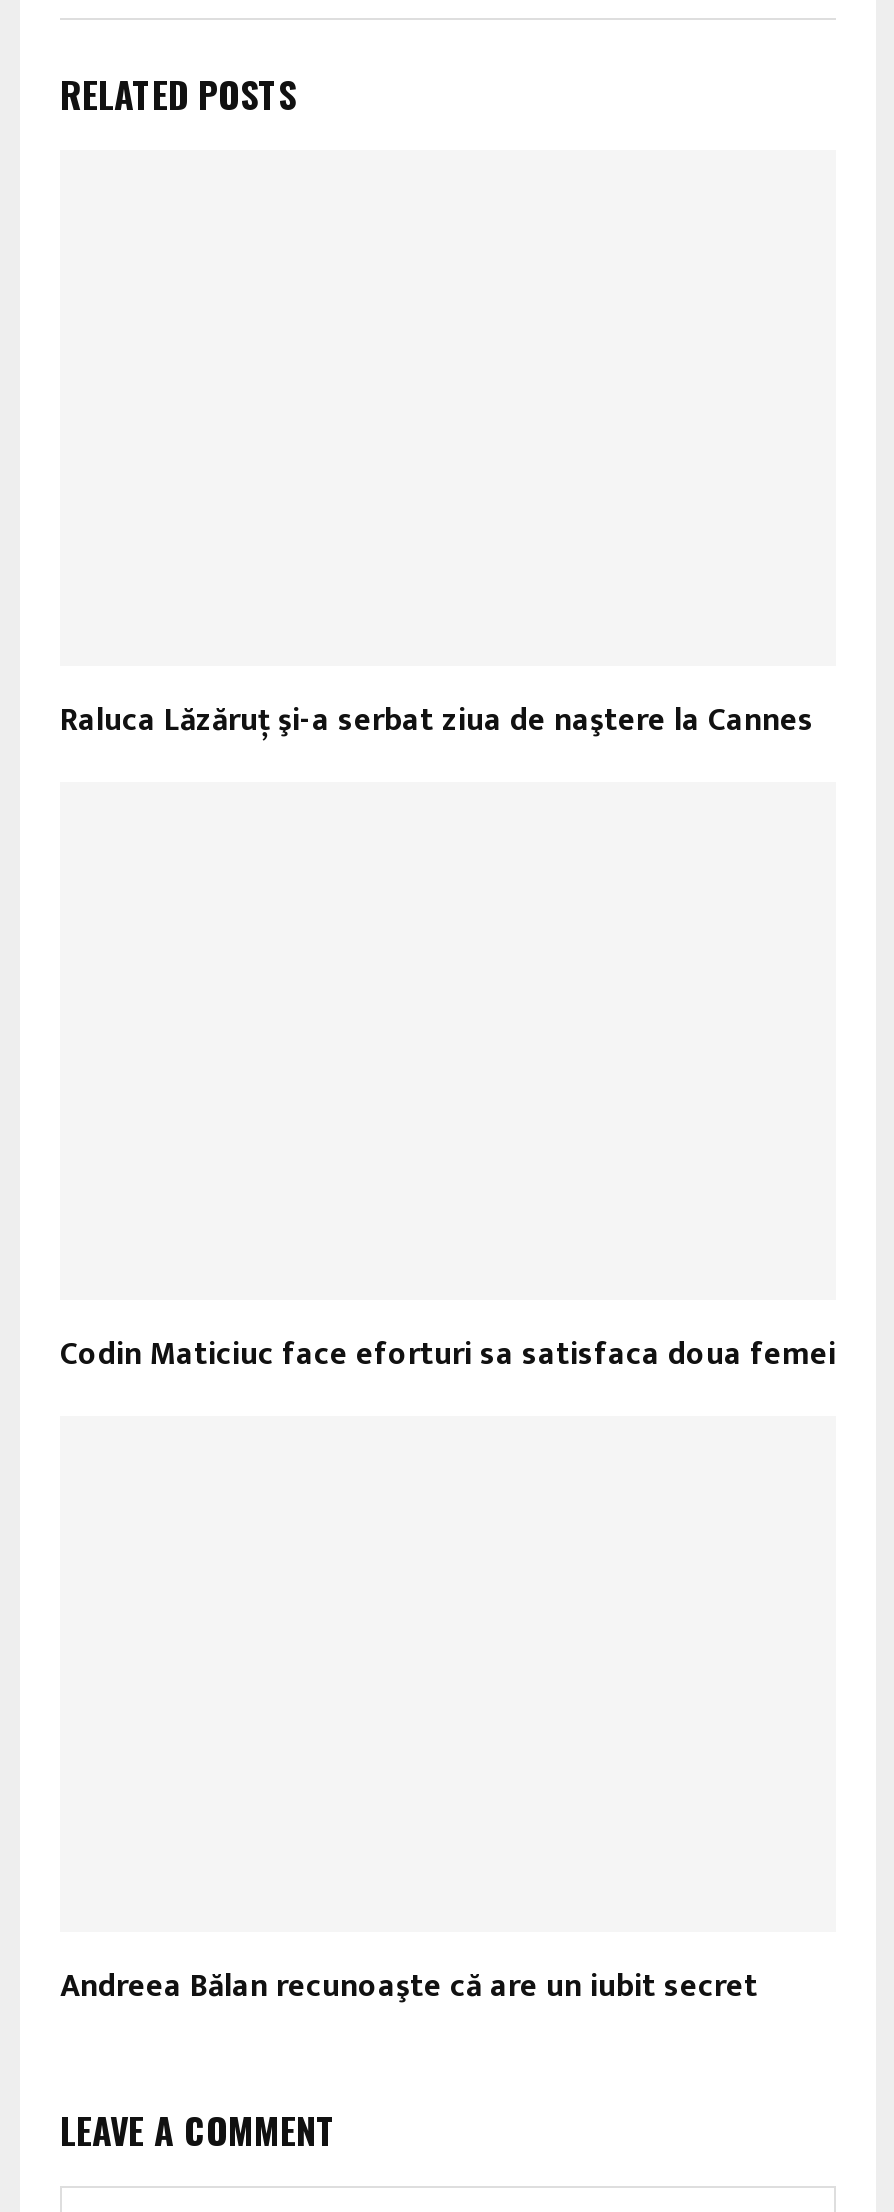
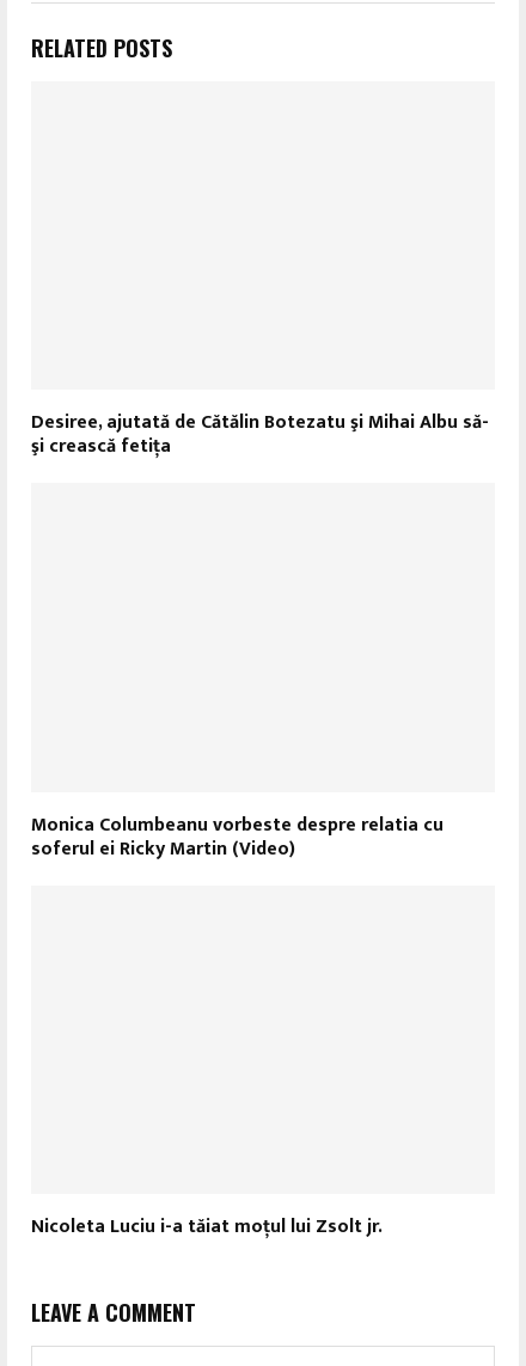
[60,694,814,748] Raluca Lăzăruţ şi-a serbat ziua de naştere la Cannes -> [31,407,489,463] Desiree, ajutată de Cătălin Botezatu şi Mihai Albu să- | şi crească fetiţa
[60,1328,836,1382] Codin Maticiuc face eforturi sa satisfaca doua femei -> [31,809,444,865] Monica Columbeanu vorbeste despre relatia cu | soferul ei Ricky Martin (Video)
[60,1961,758,2015] Andreea Bălan recunoaşte că are un iubit secret -> [31,1211,383,1244] Nicoleta Luciu i-a tăiat moţul lui Zsolt jr.

